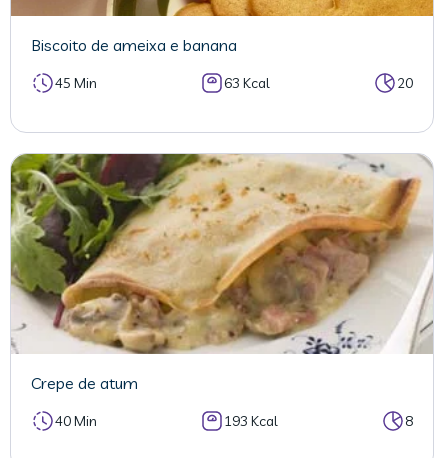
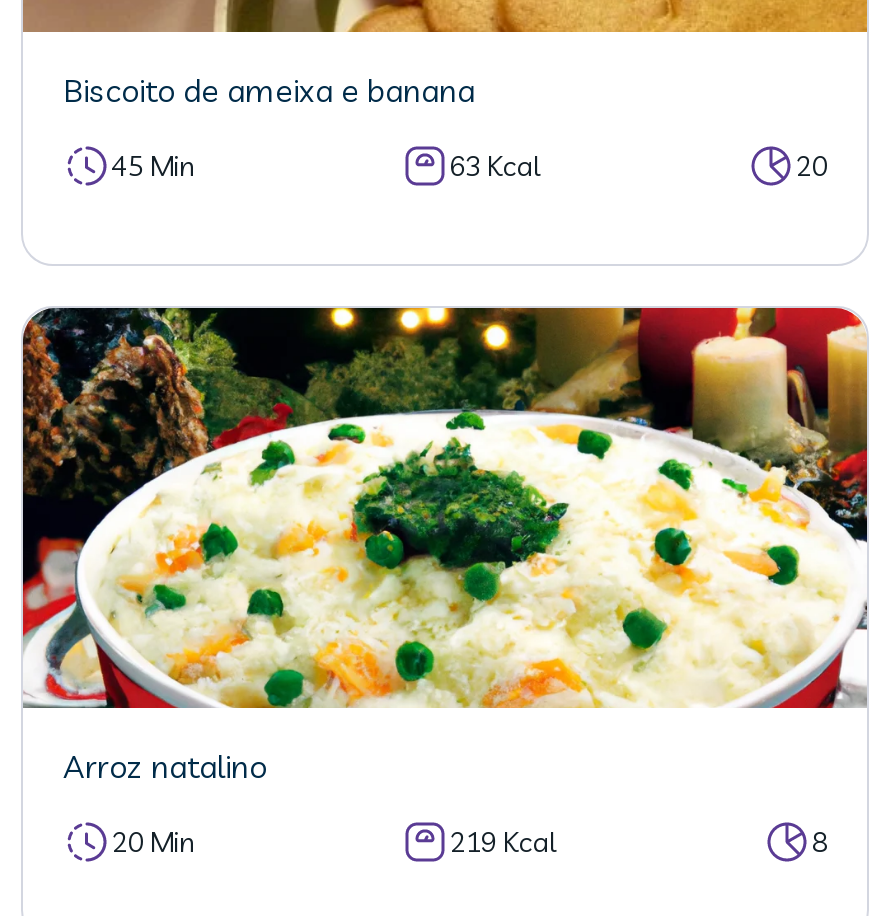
[10,153,434,393] [image] | Crepe de atum -> [21,306,869,786] [image] | Arroz natalino
[55,411,278,429] 40 Min | 193 Kcal -> [111,823,557,859] 20 Min | 219 Kcal

